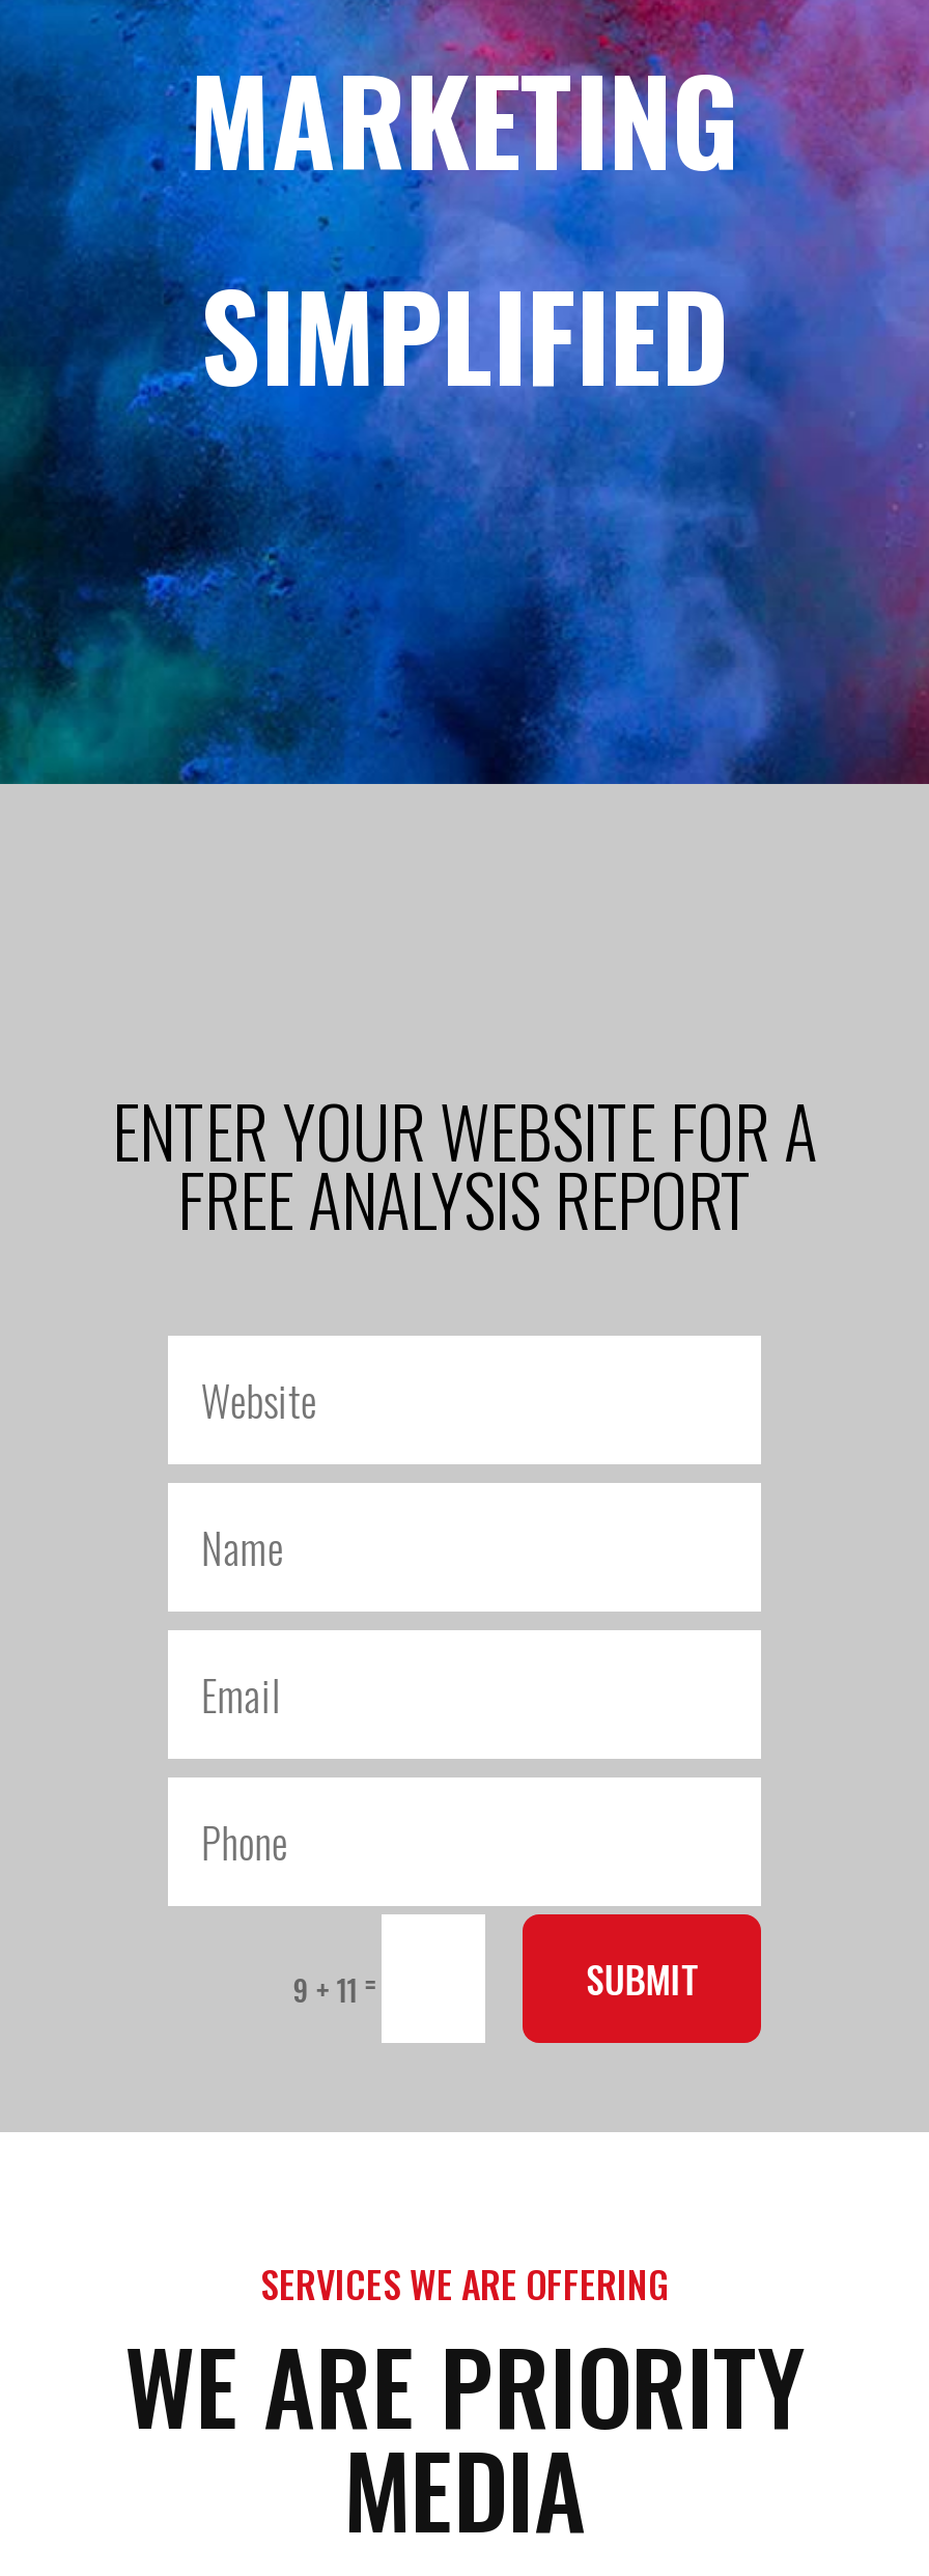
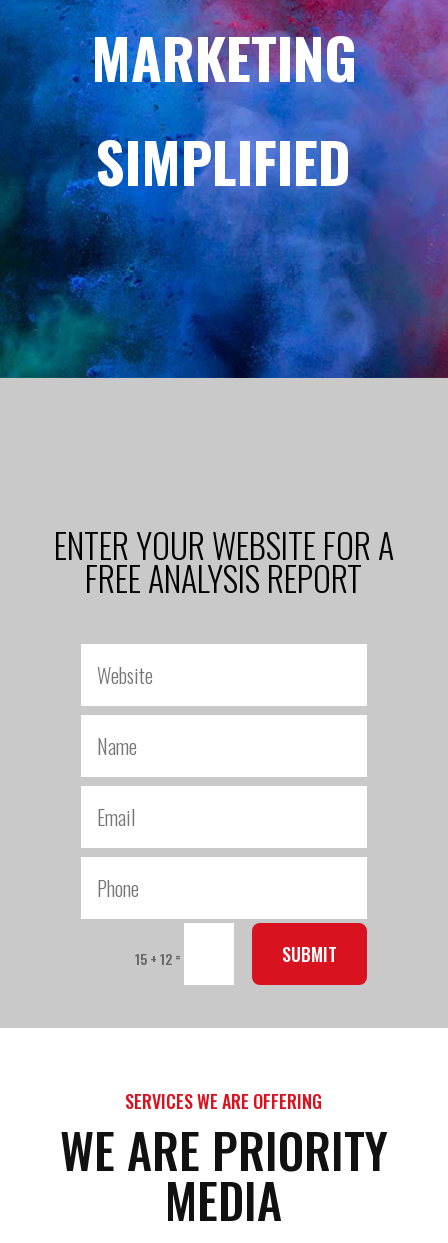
[293,1962,382,2011] 9 + 11 = -> [135,946,184,969] 15 + 12 =

